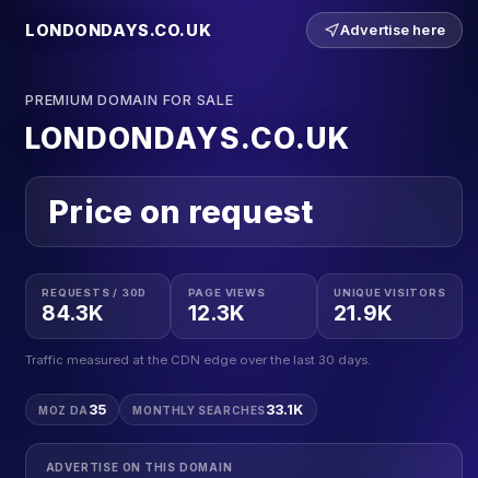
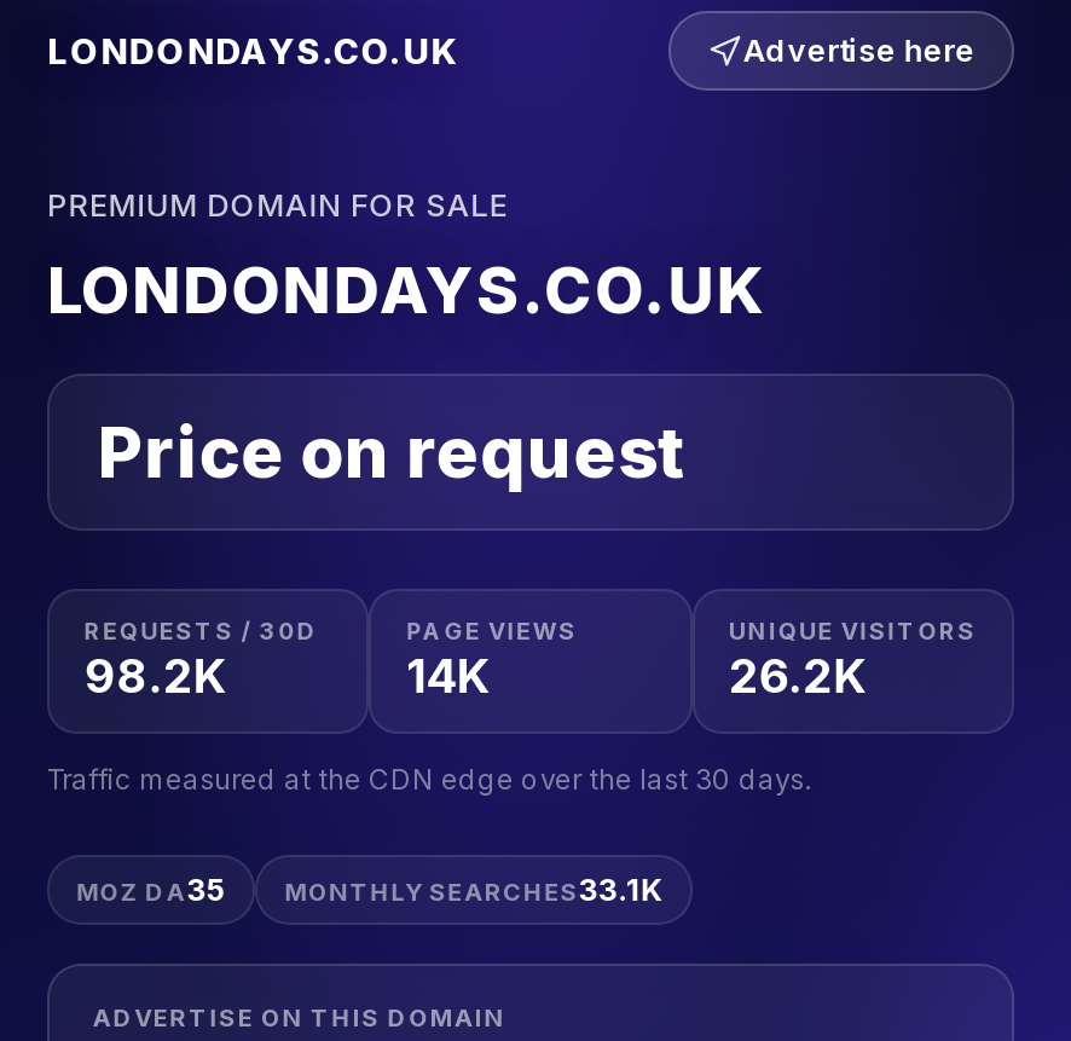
[42,300,104,326] 84.3K -> [84,648,227,706] 98.2K
[188,300,246,326] 12.3K -> [407,648,490,706] 14K
[334,300,393,326] 21.9K -> [729,648,867,706] 26.2K

